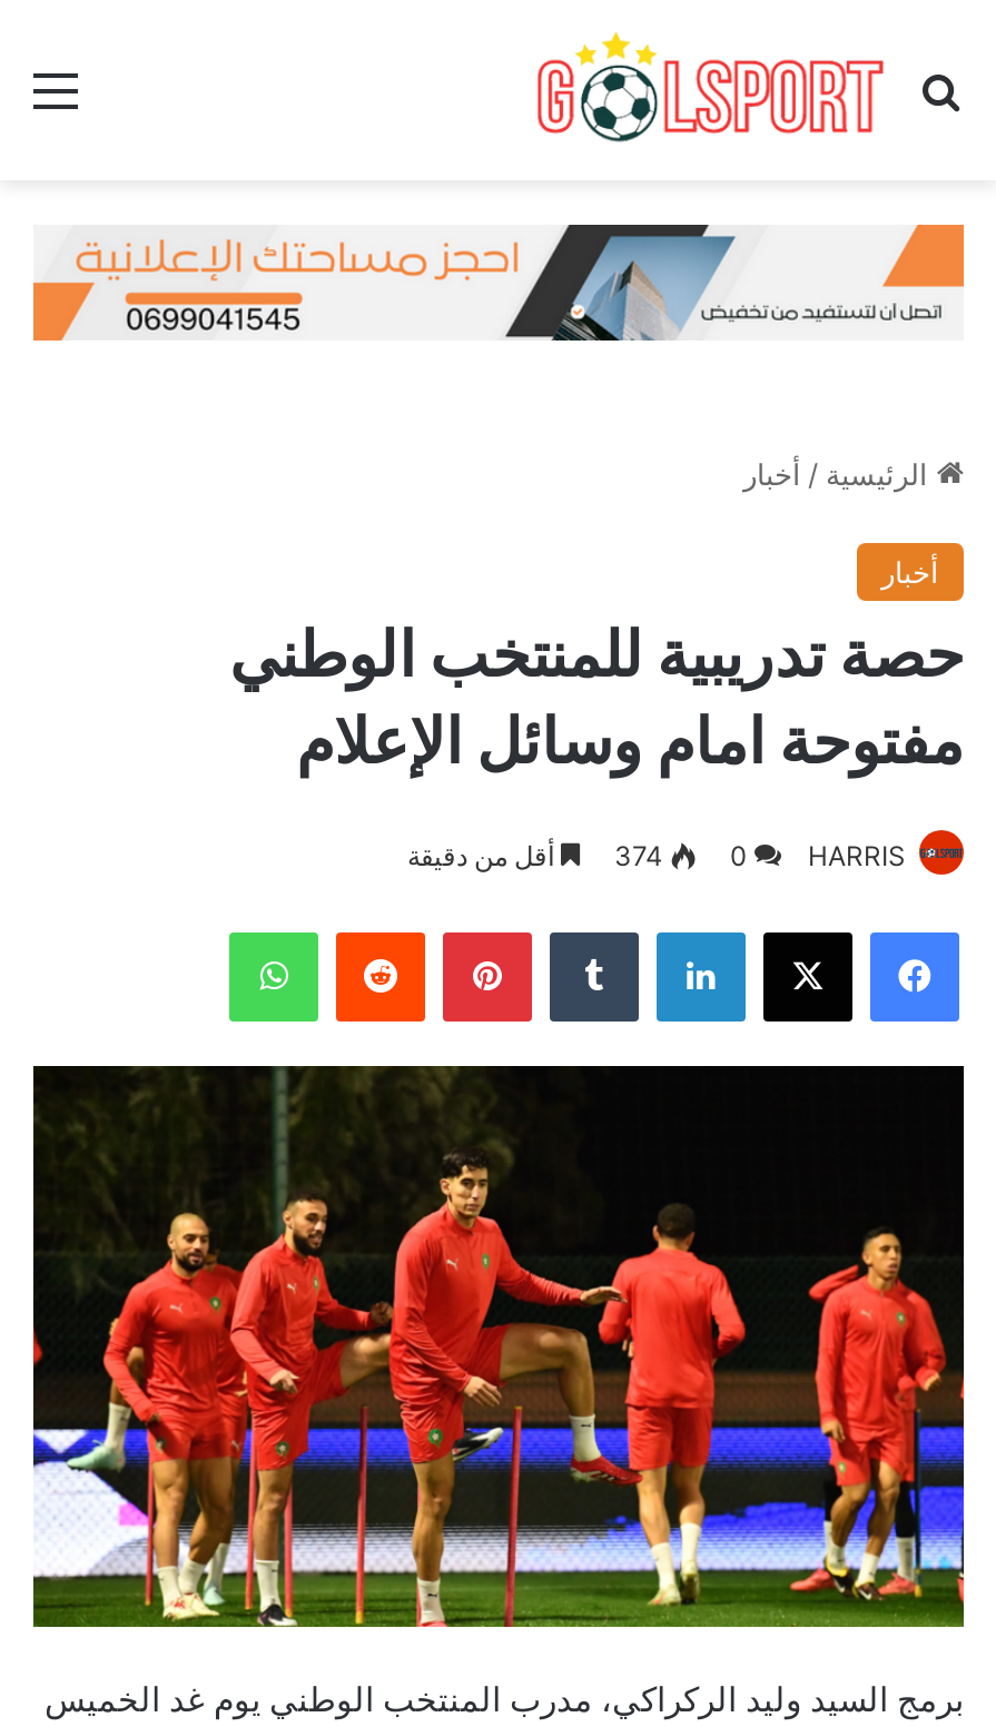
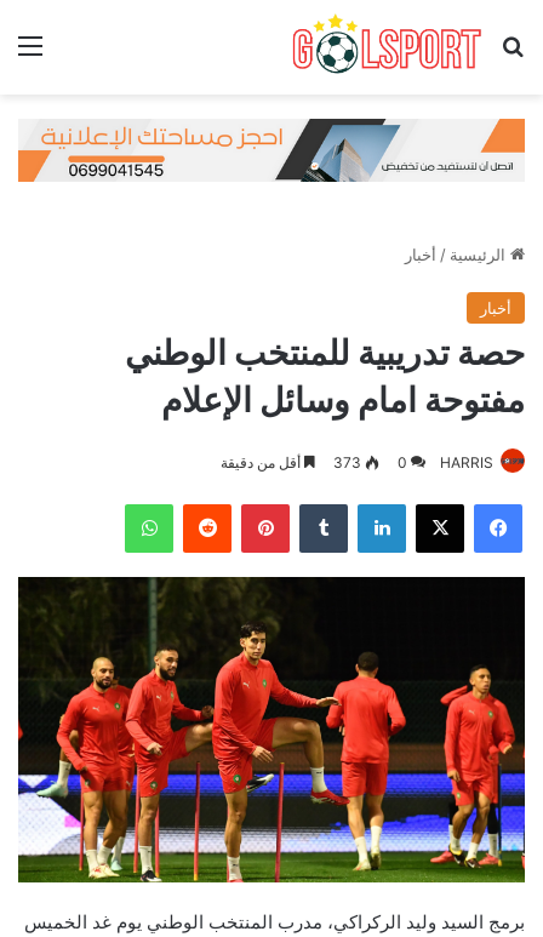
[614,839,663,872] 374 -> [333,453,361,471] 373

